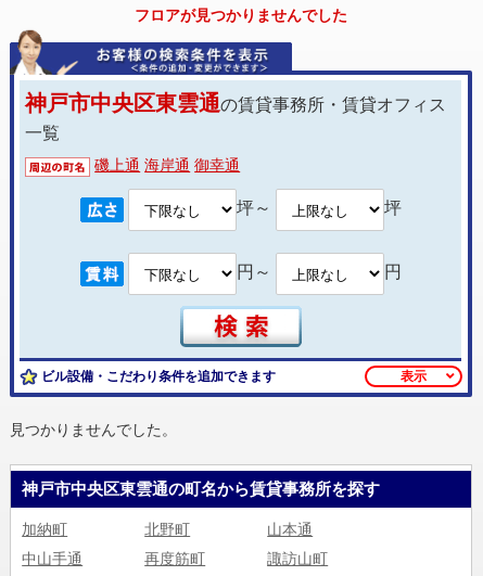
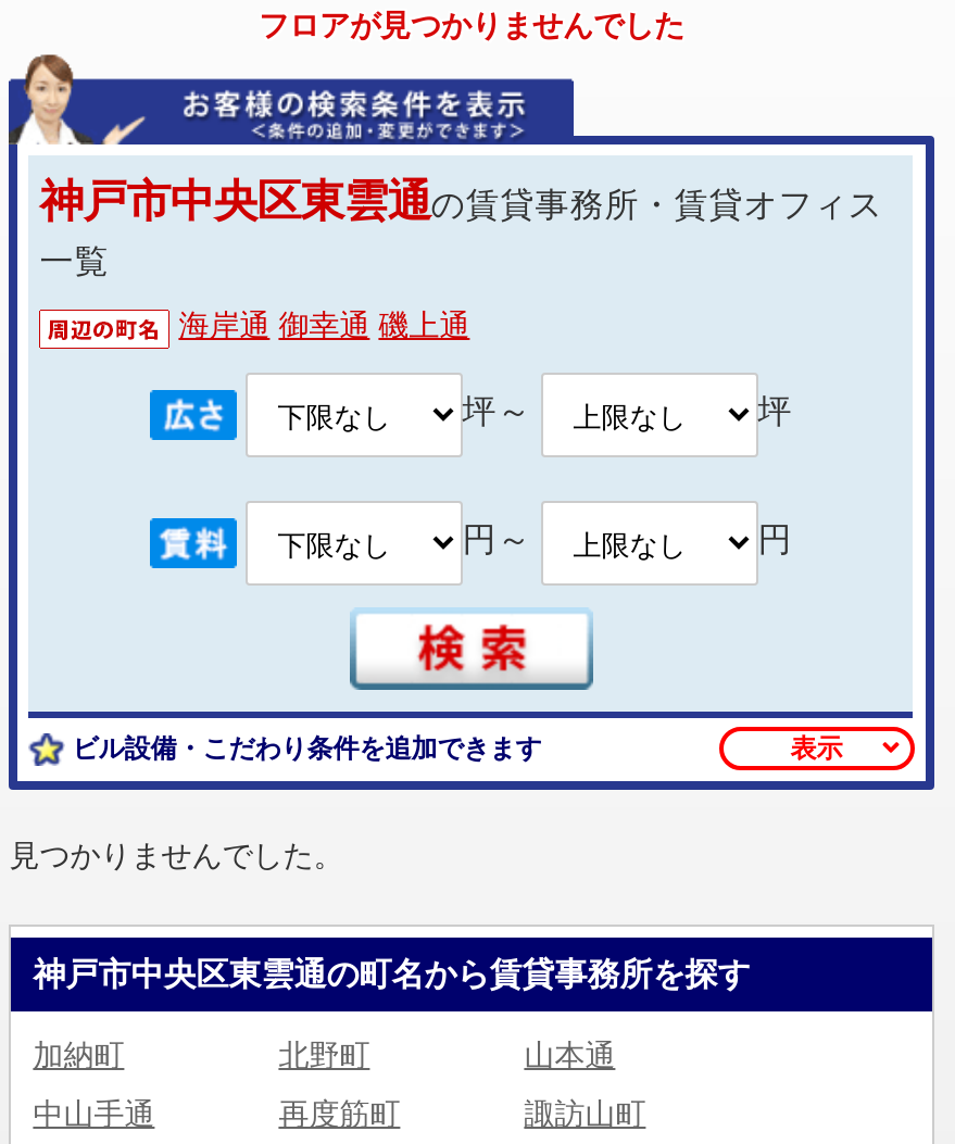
[95,158,240,174] 磯上通 海岸通 御幸通 -> [179,310,470,343] 海岸通 御幸通 磯上通

